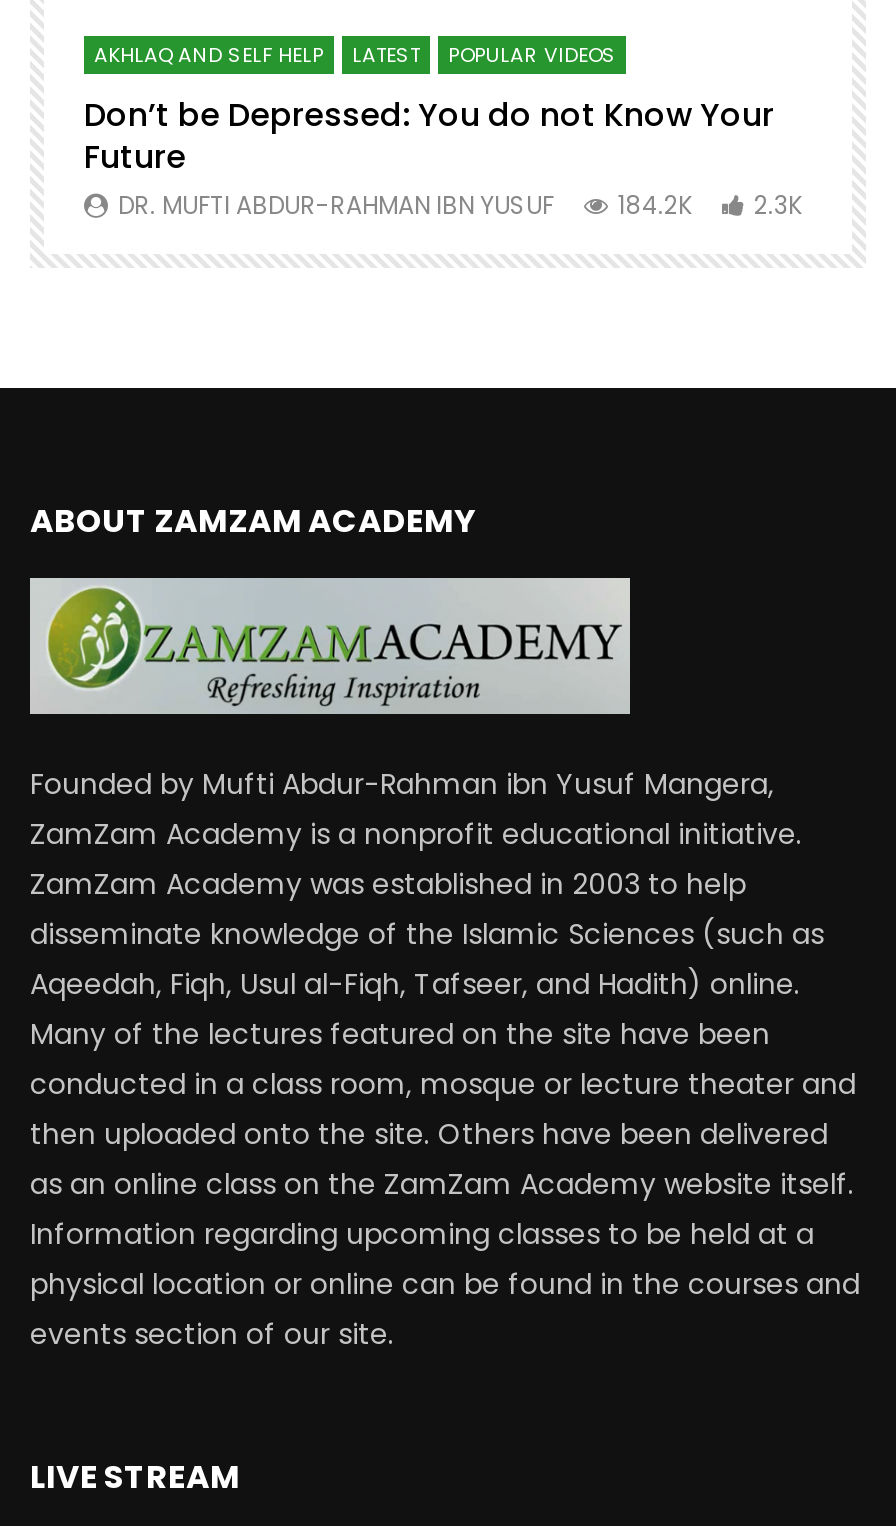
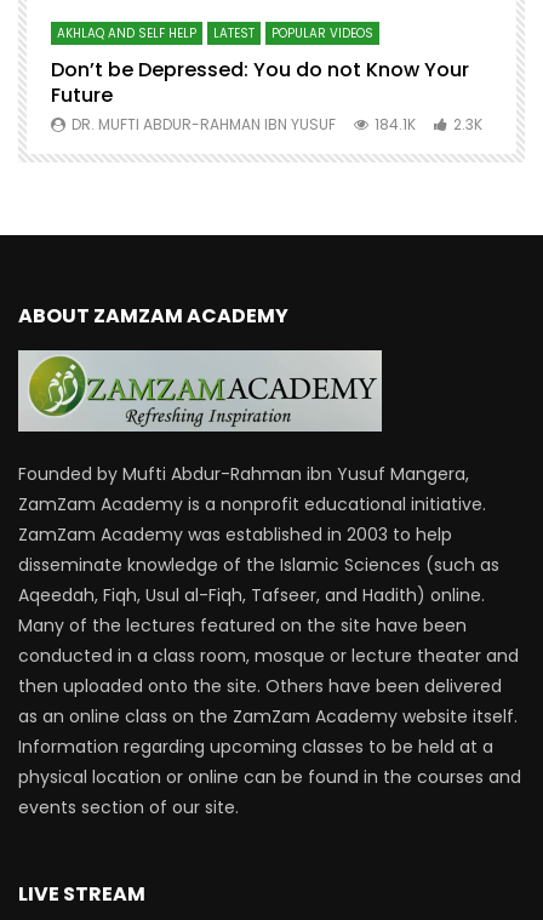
[118,188,802,222] DR. MUFTI ABDUR-RAHMAN IBN YUSUF 184.2K 2.3K -> [72,114,482,134] DR. MUFTI ABDUR-RAHMAN IBN YUSUF 184.1K 2.3K

